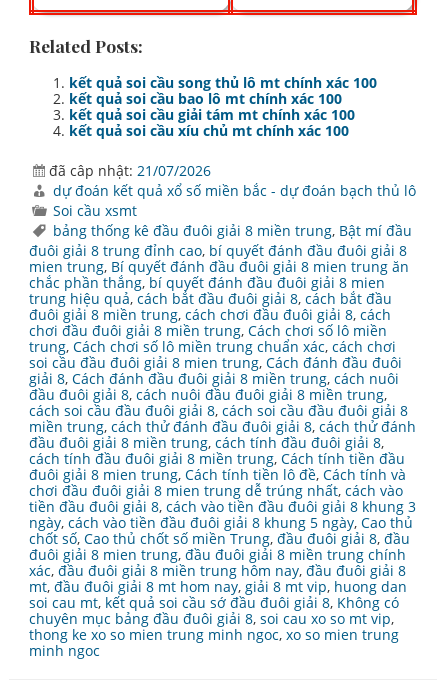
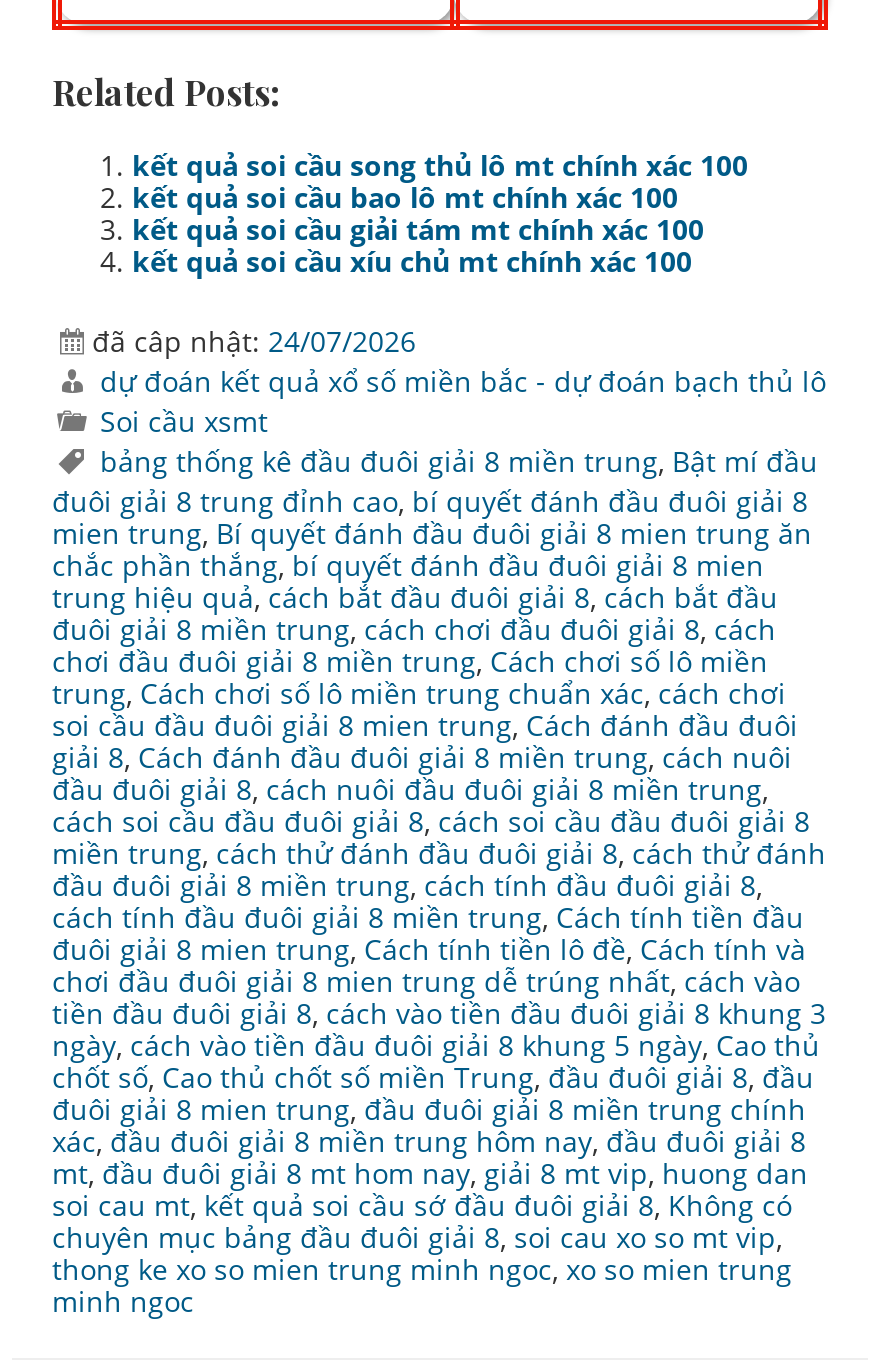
[49,161,211,180] đã câp nhật: 21/07/2026 -> [92,323,416,361] đã câp nhật: 24/07/2026

